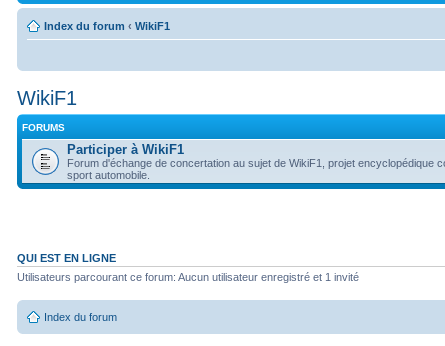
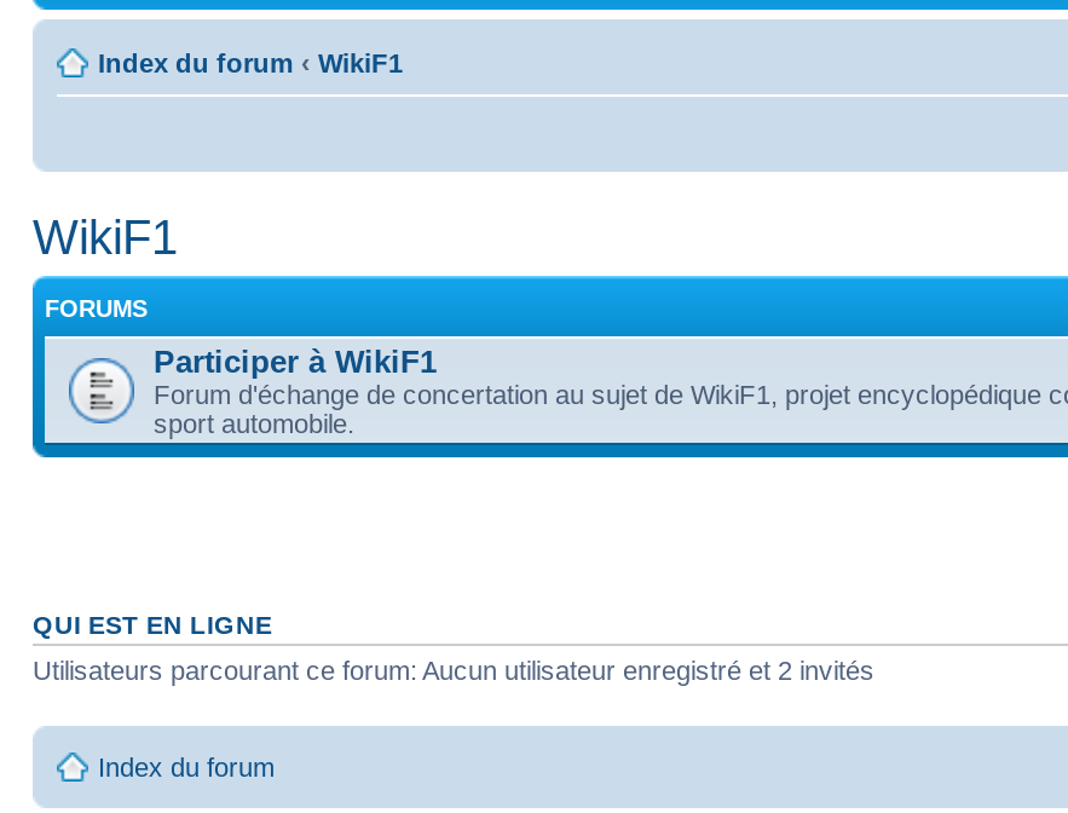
[17,270,359,282] Utilisateurs parcourant ce forum: Aucun utilisateur enregistré et 1 invité -> [33,655,874,684] Utilisateurs parcourant ce forum: Aucun utilisateur enregistré et 2 invités

